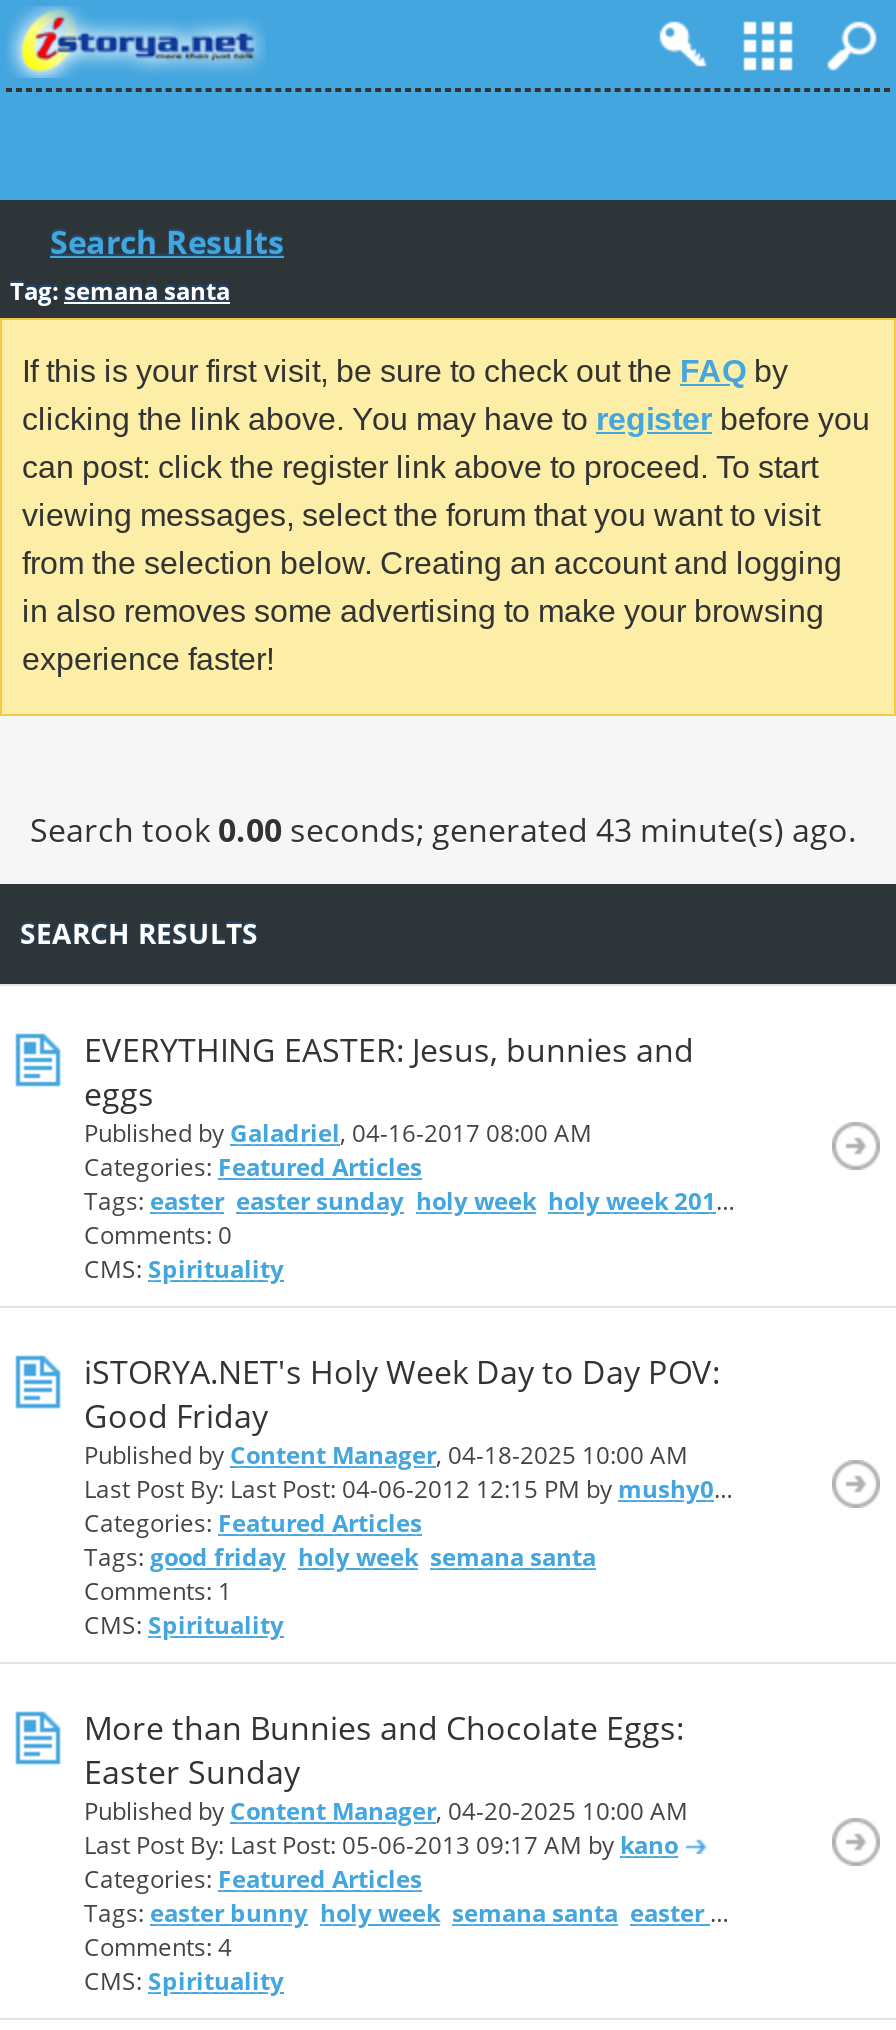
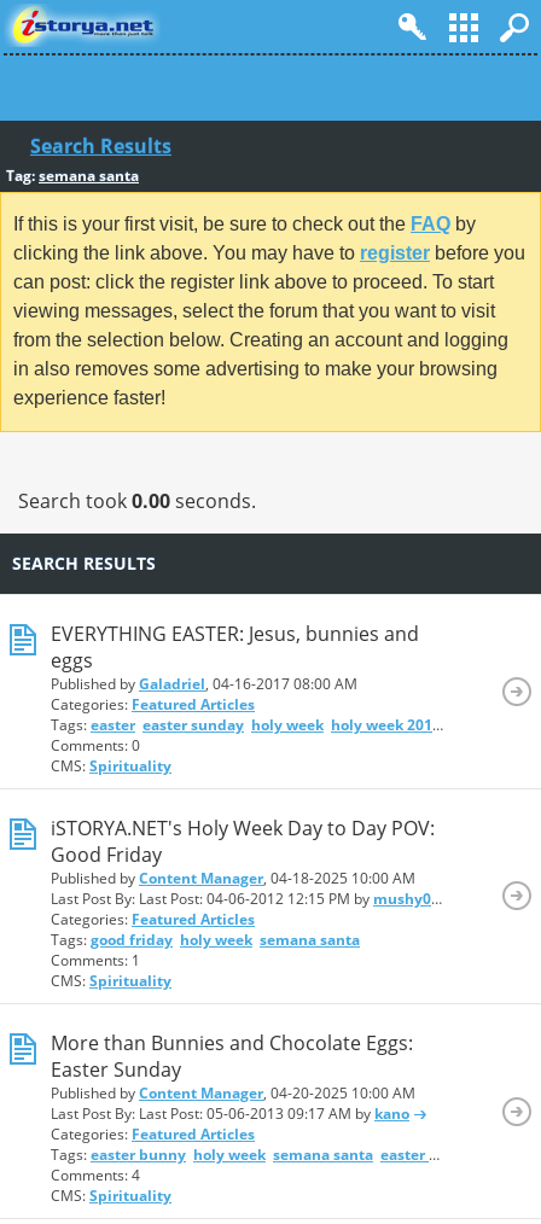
[30,808,856,852] Search took 0.00 seconds; generated 43 minute(s) ago. -> [18,487,256,514] Search took 0.00 seconds.

